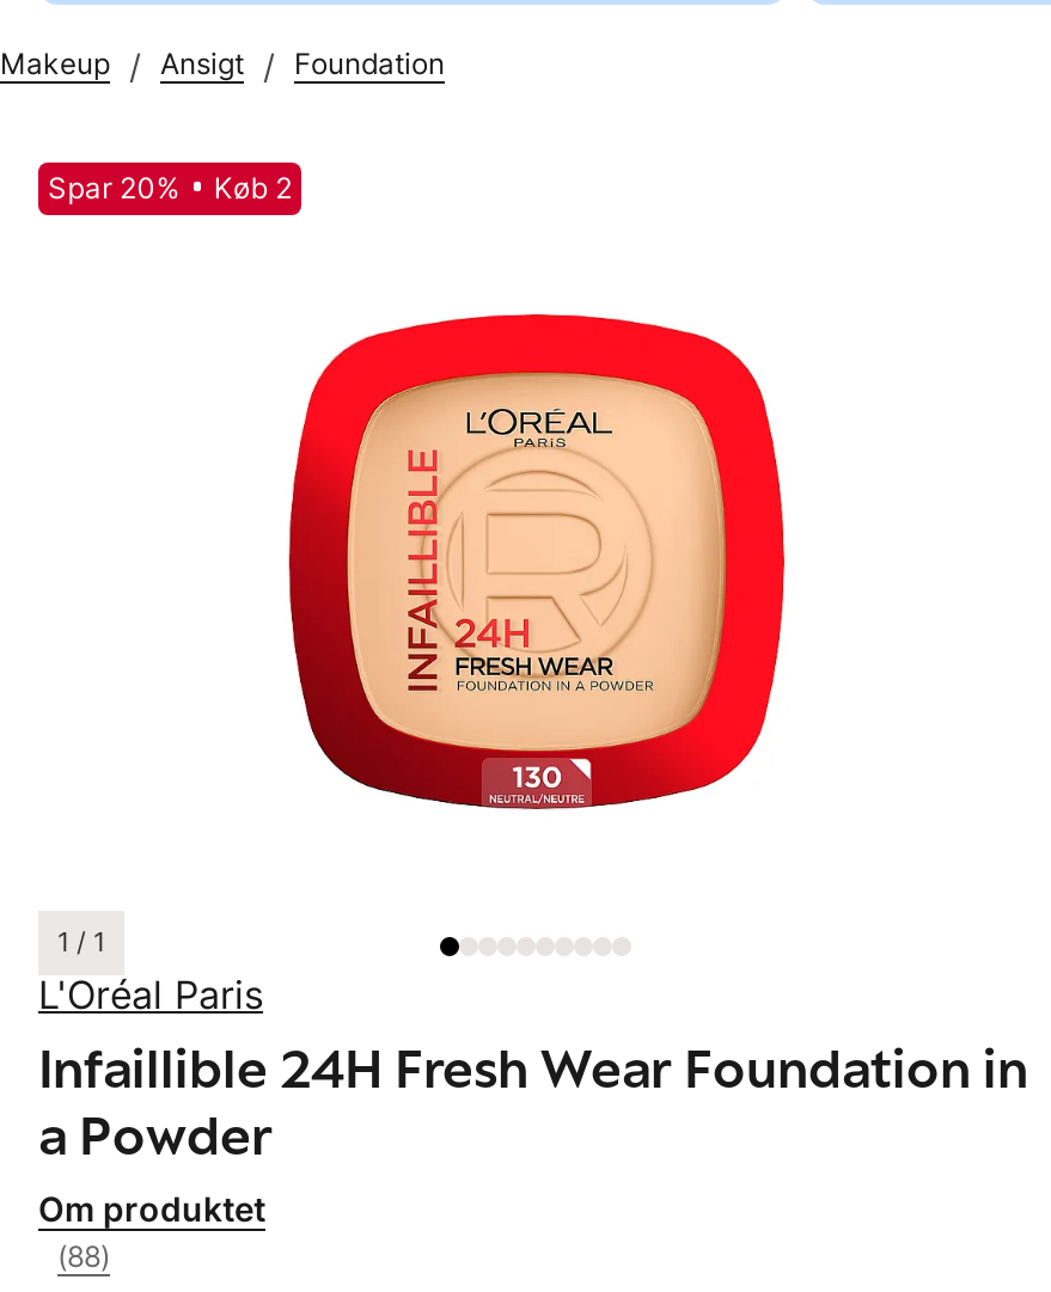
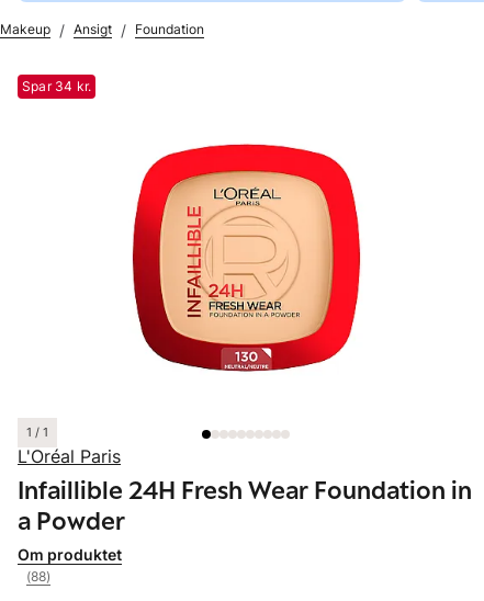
[48,170,292,206] Spar 20% | Køb 2 -> [22,78,91,94] Spar 34 kr.

